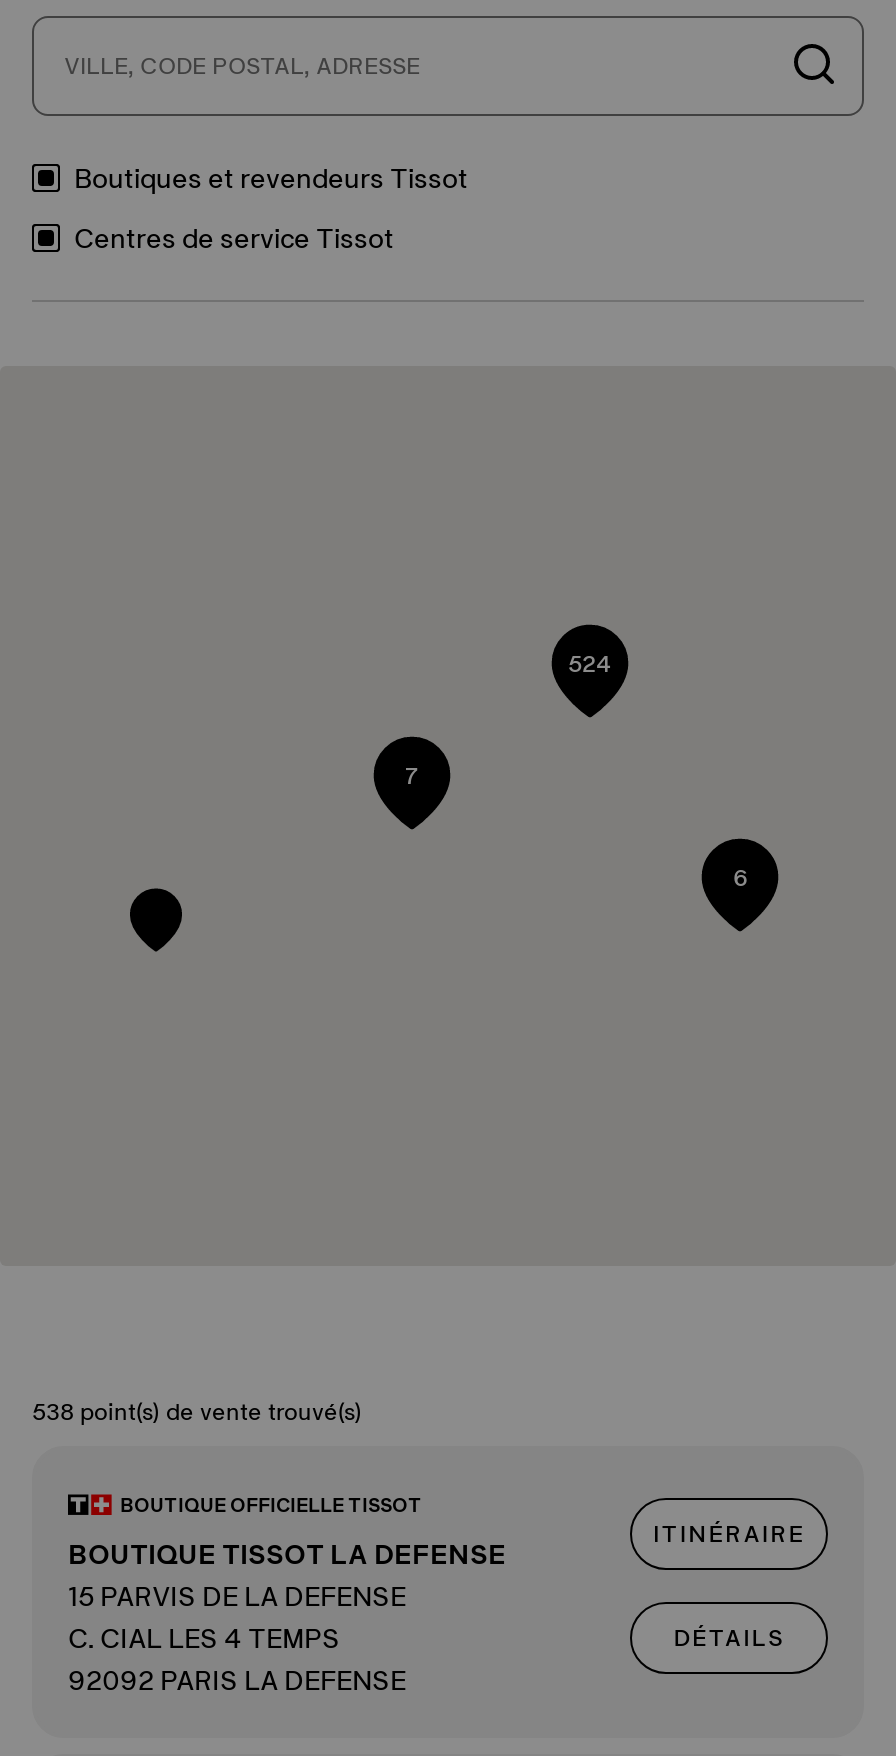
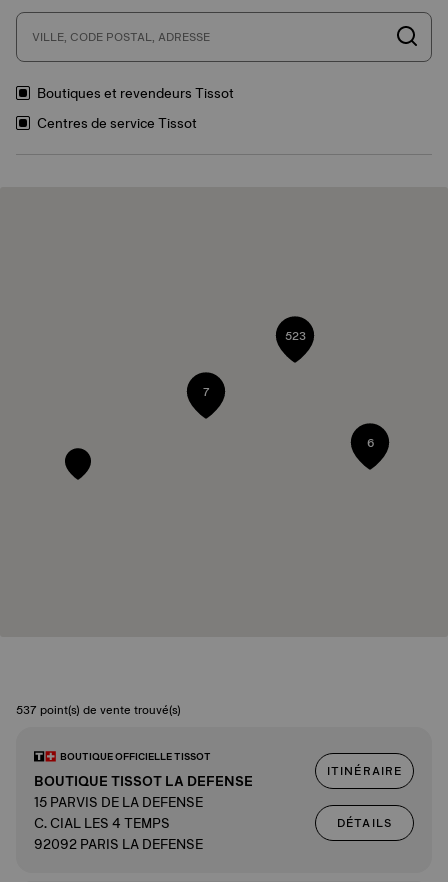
[568,644,612,684] 524 -> [284,326,305,346] 523
[32,1392,362,1432] 538 point(s) de vente trouvé(s) -> [16,700,181,720] 537 point(s) de vente trouvé(s)

